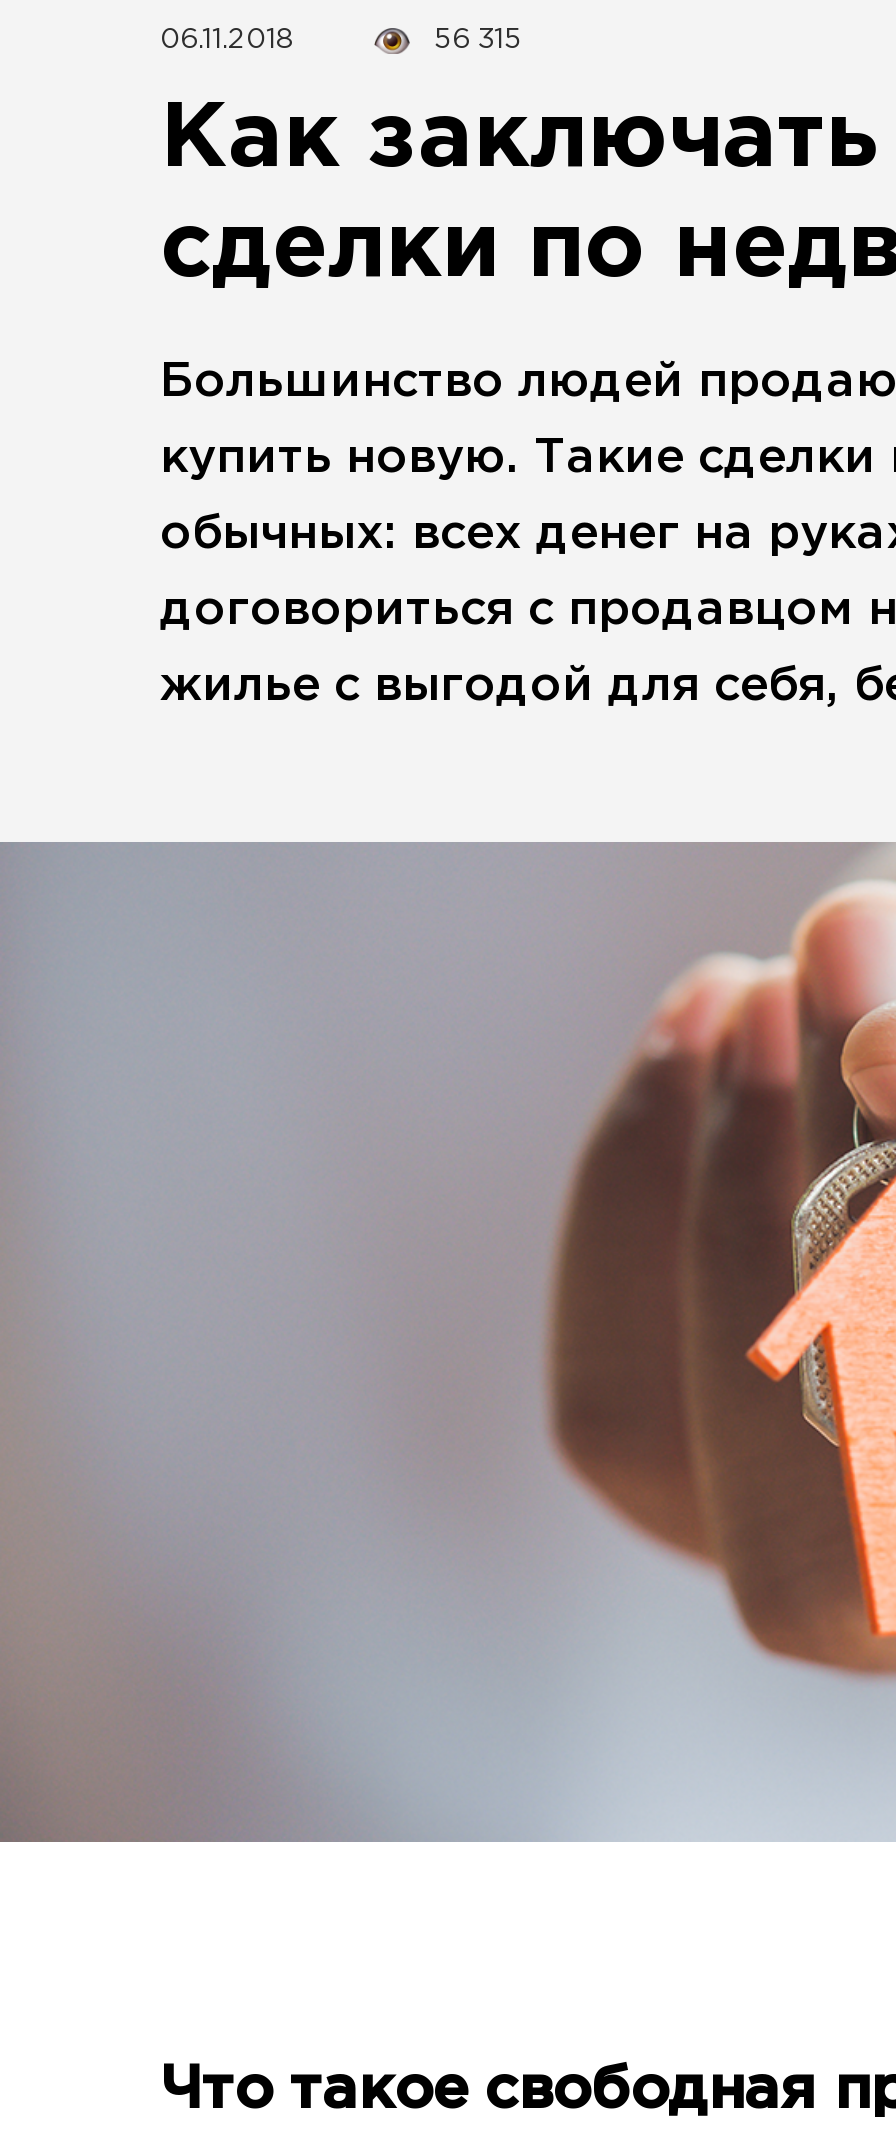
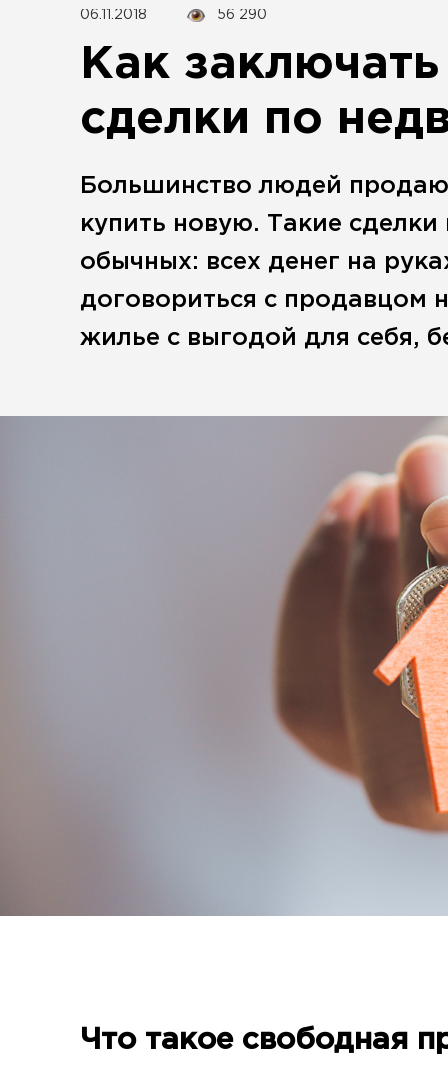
[434,28,522,52] 56 315 -> [217,9,267,21] 56 290

